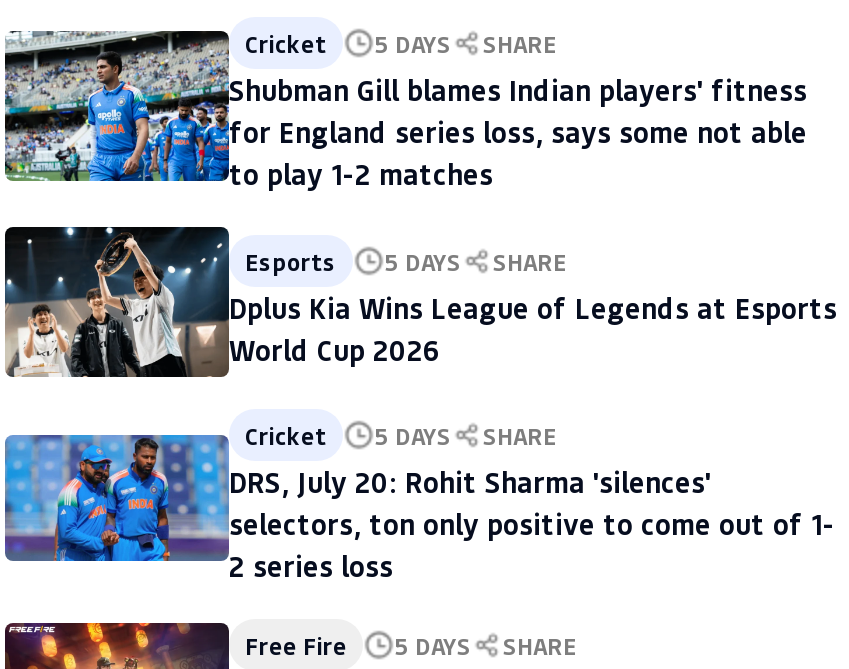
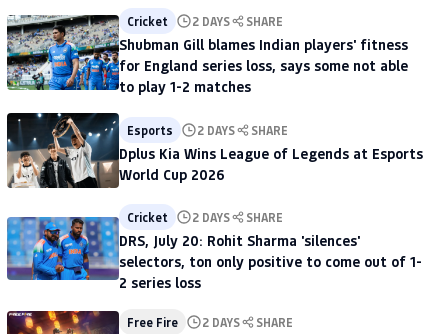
[245,28,557,60] Cricket 5 DAYS SHARE -> [127,13,283,29] Cricket 2 DAYS SHARE
[245,244,567,276] Esports 5 DAYS SHARE -> [127,122,288,138] Esports 2 DAYS SHARE
[245,419,557,451] Cricket 5 DAYS SHARE -> [127,209,283,225] Cricket 2 DAYS SHARE
[245,629,577,661] Free Fire 5 DAYS SHARE -> [127,314,293,330] Free Fire 2 DAYS SHARE

